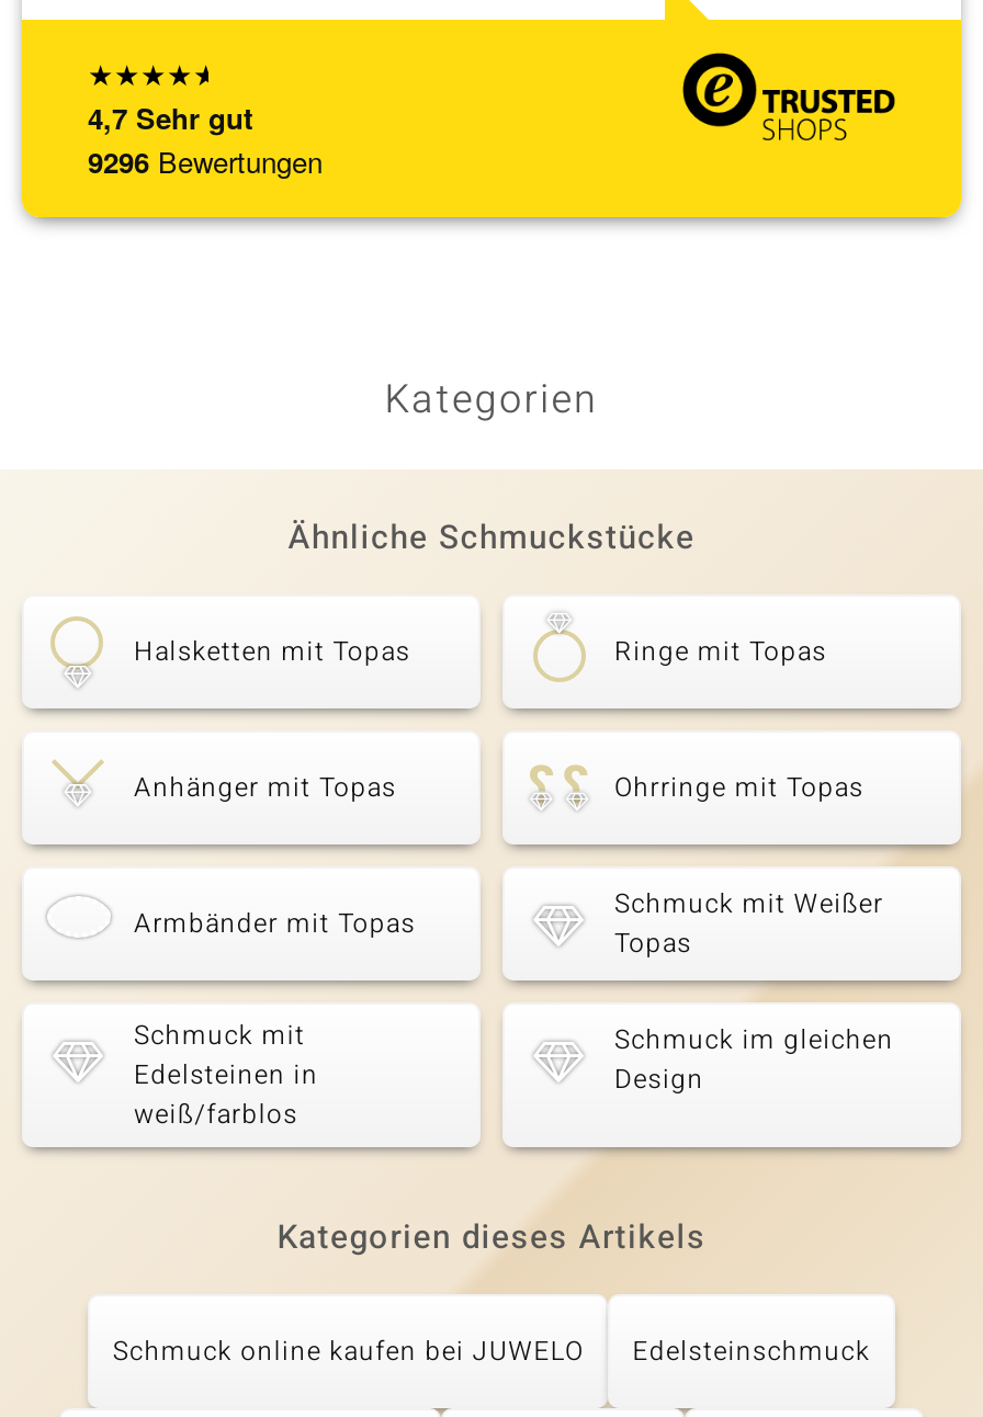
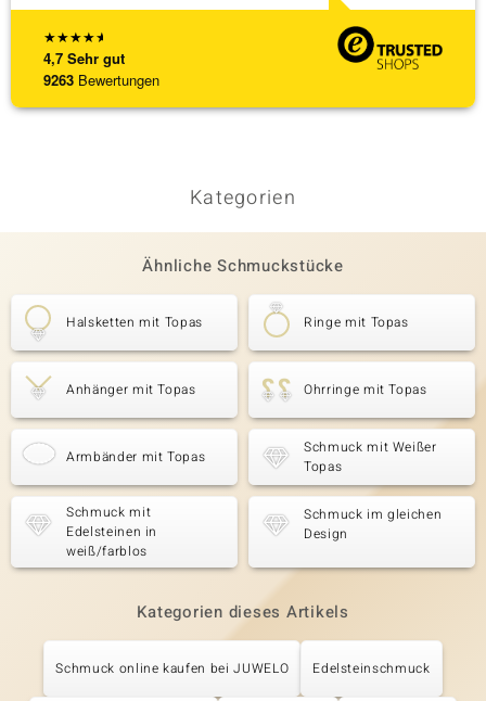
[88,140,323,182] 9296 Bewertungen -> [43,69,159,90] 9263 Bewertungen

